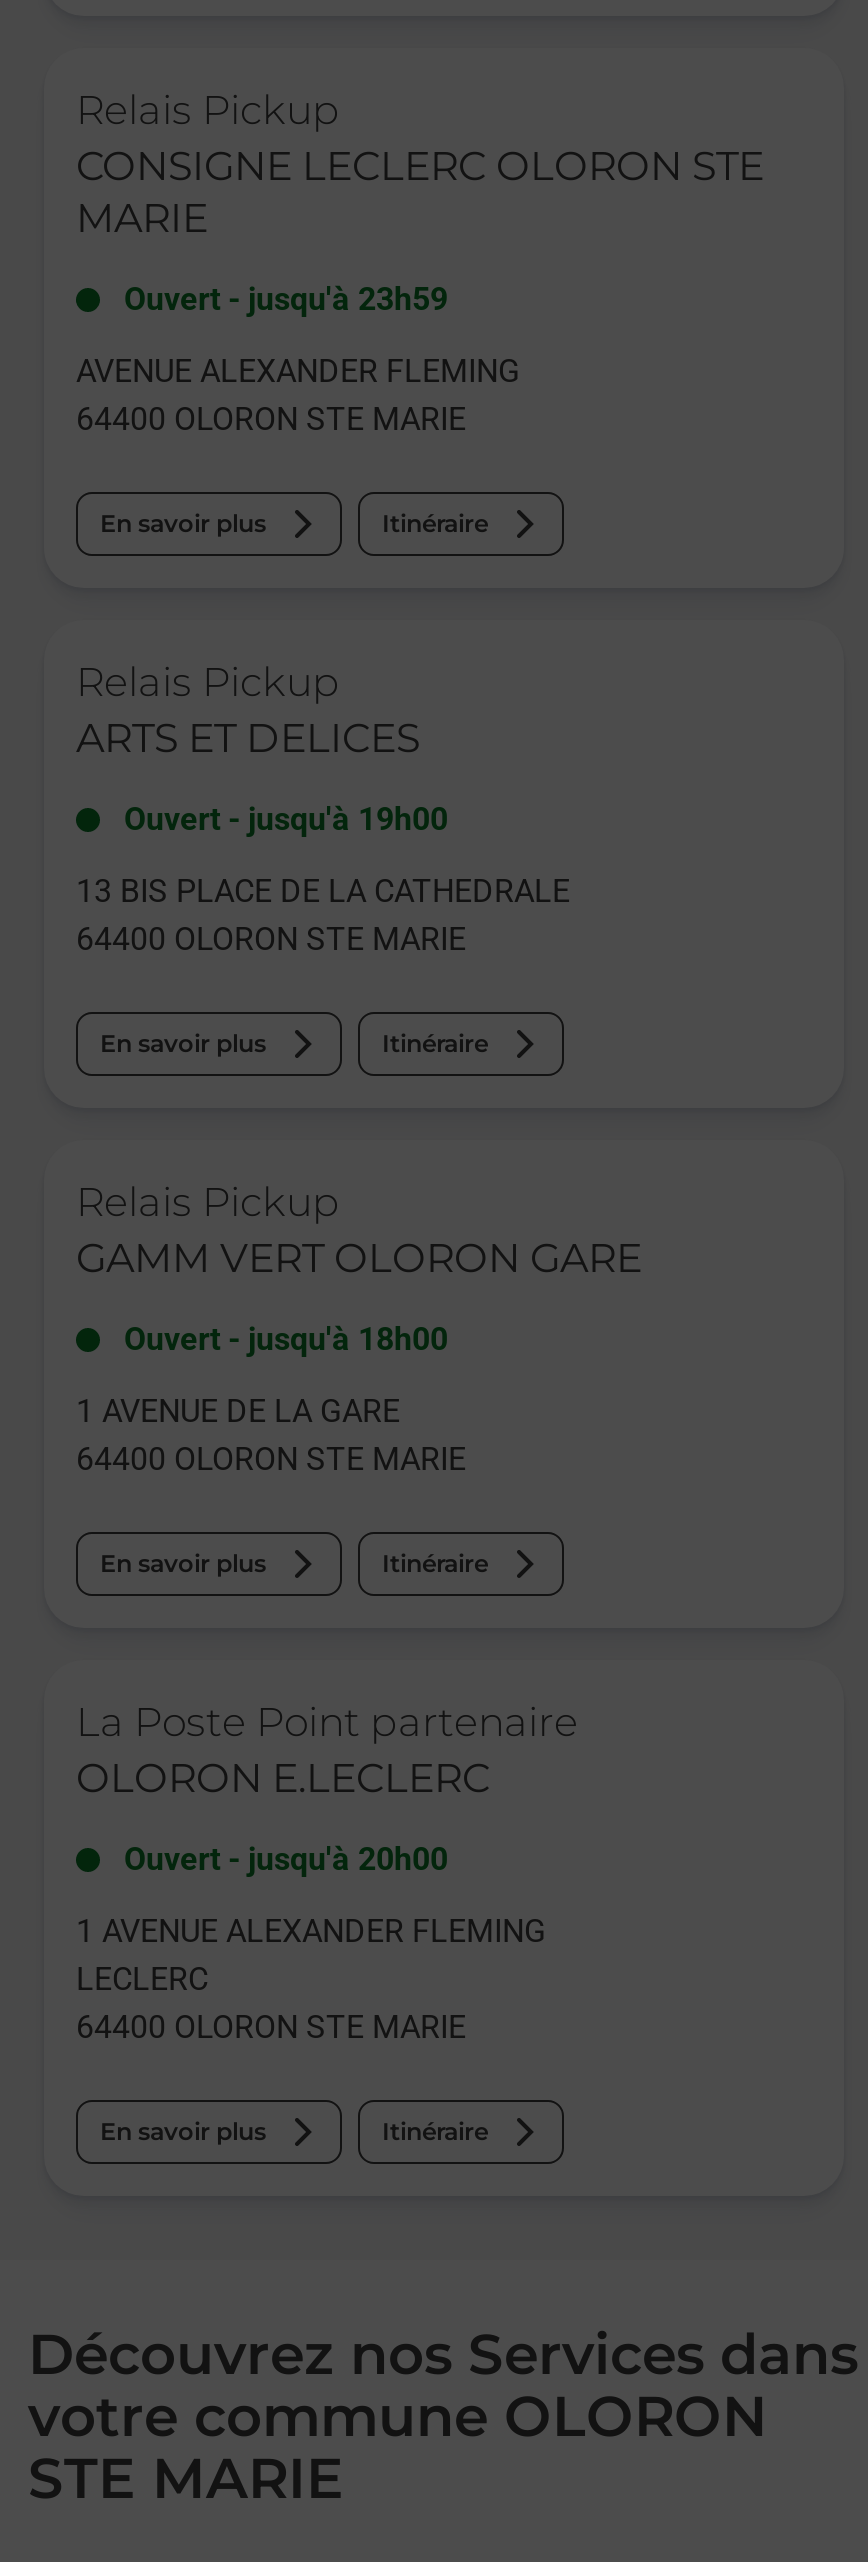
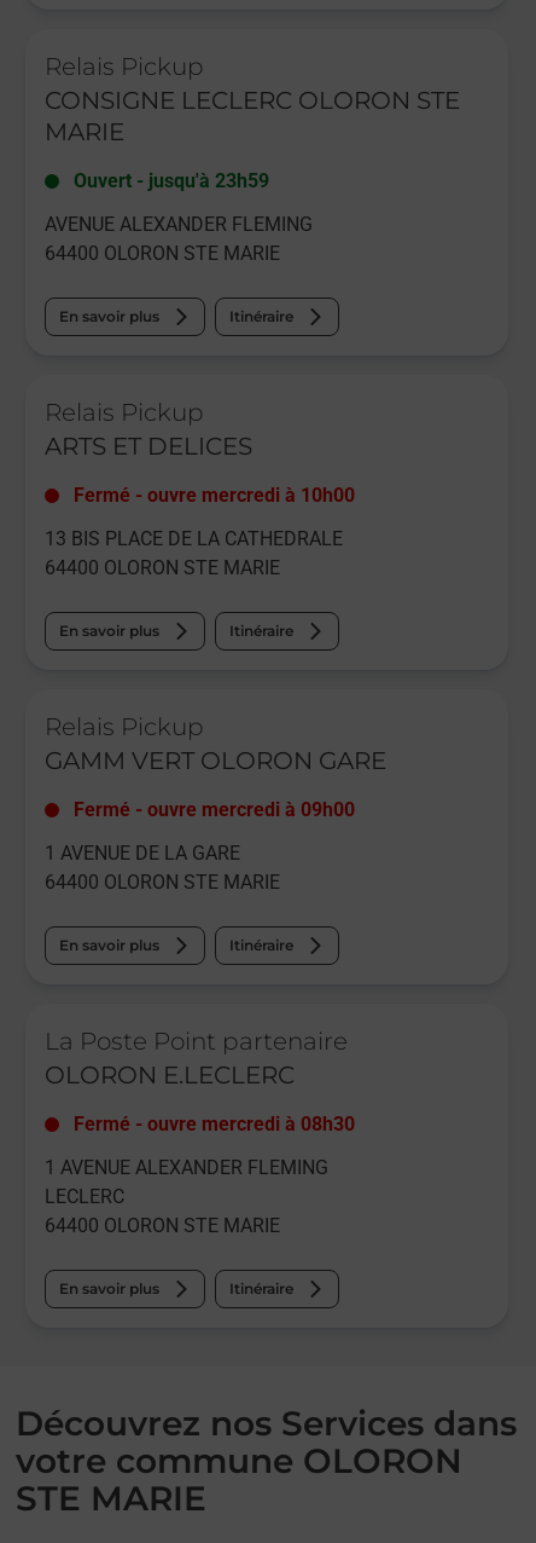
[124,800,448,838] Ouvert - jusqu'à 19h00 -> [74,484,355,507] Fermé - ouvre mercredi à 10h00
[124,1320,448,1358] Ouvert - jusqu'à 18h00 -> [74,798,355,821] Fermé - ouvre mercredi à 09h00
[124,1840,448,1878] Ouvert - jusqu'à 20h00 -> [74,1113,355,1135] Fermé - ouvre mercredi à 08h30

